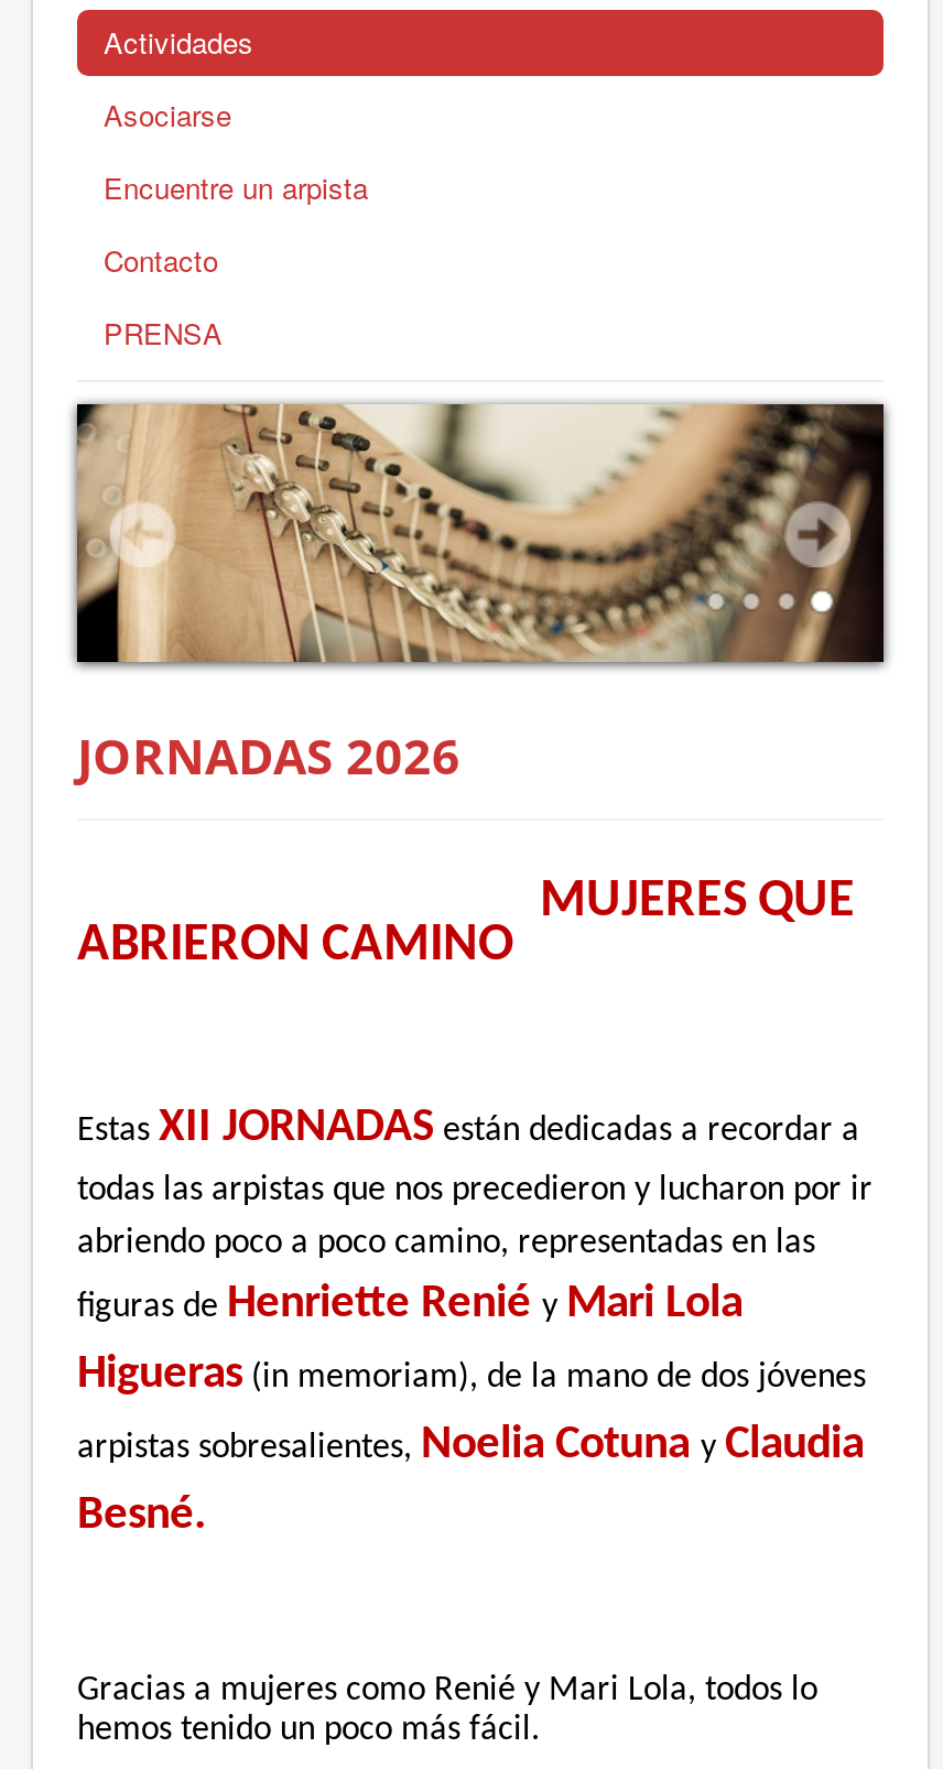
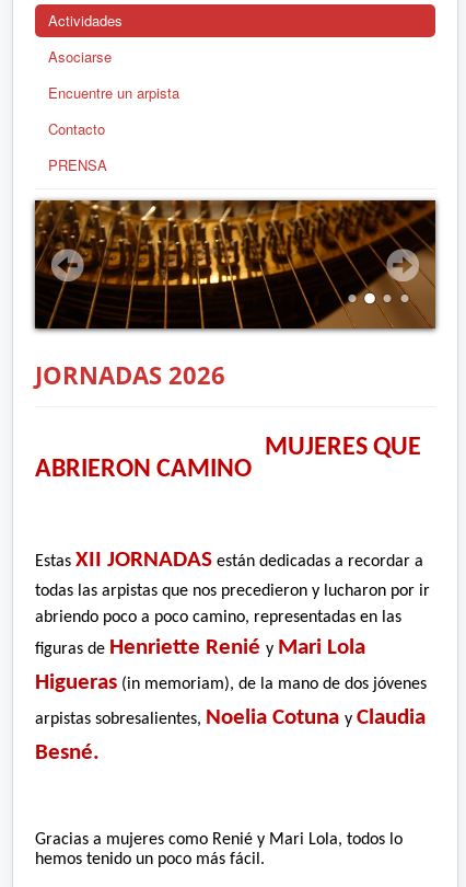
[75,402,886,664] [image] -> [34,199,436,330] [image]

